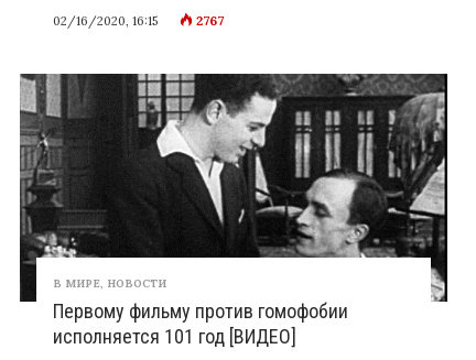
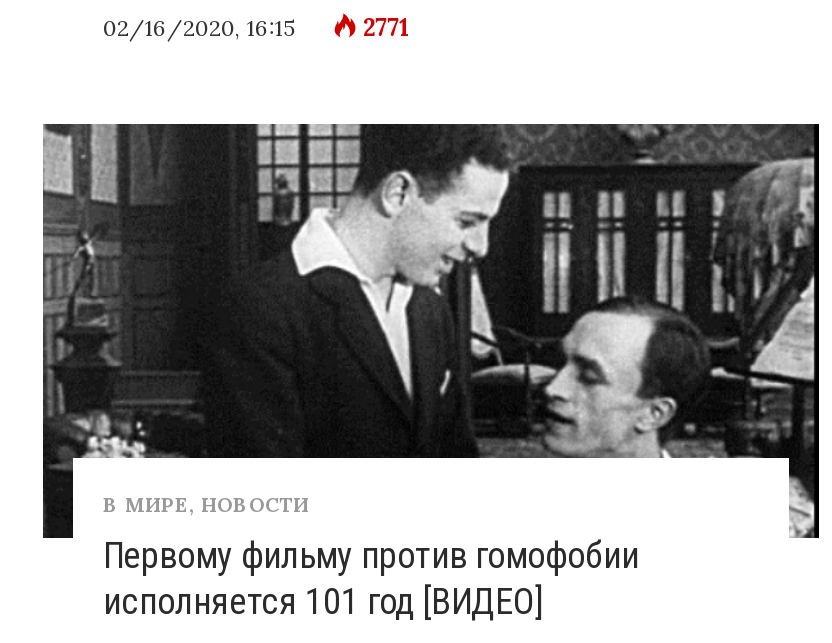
[193,13,224,29] 2767 -> [357,13,409,43] 2771

